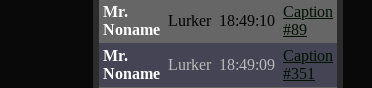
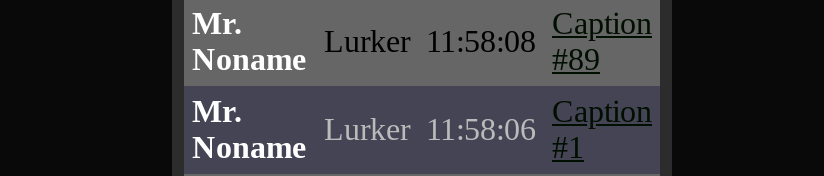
[168,12,275,29] Lurker 18:49:10 -> [324,24,536,58] Lurker 11:58:08
[168,56,275,73] Lurker 18:49:09 -> [324,112,536,146] Lurker 11:58:06
[283,65,315,82] #351 -> [552,130,584,164] #1

